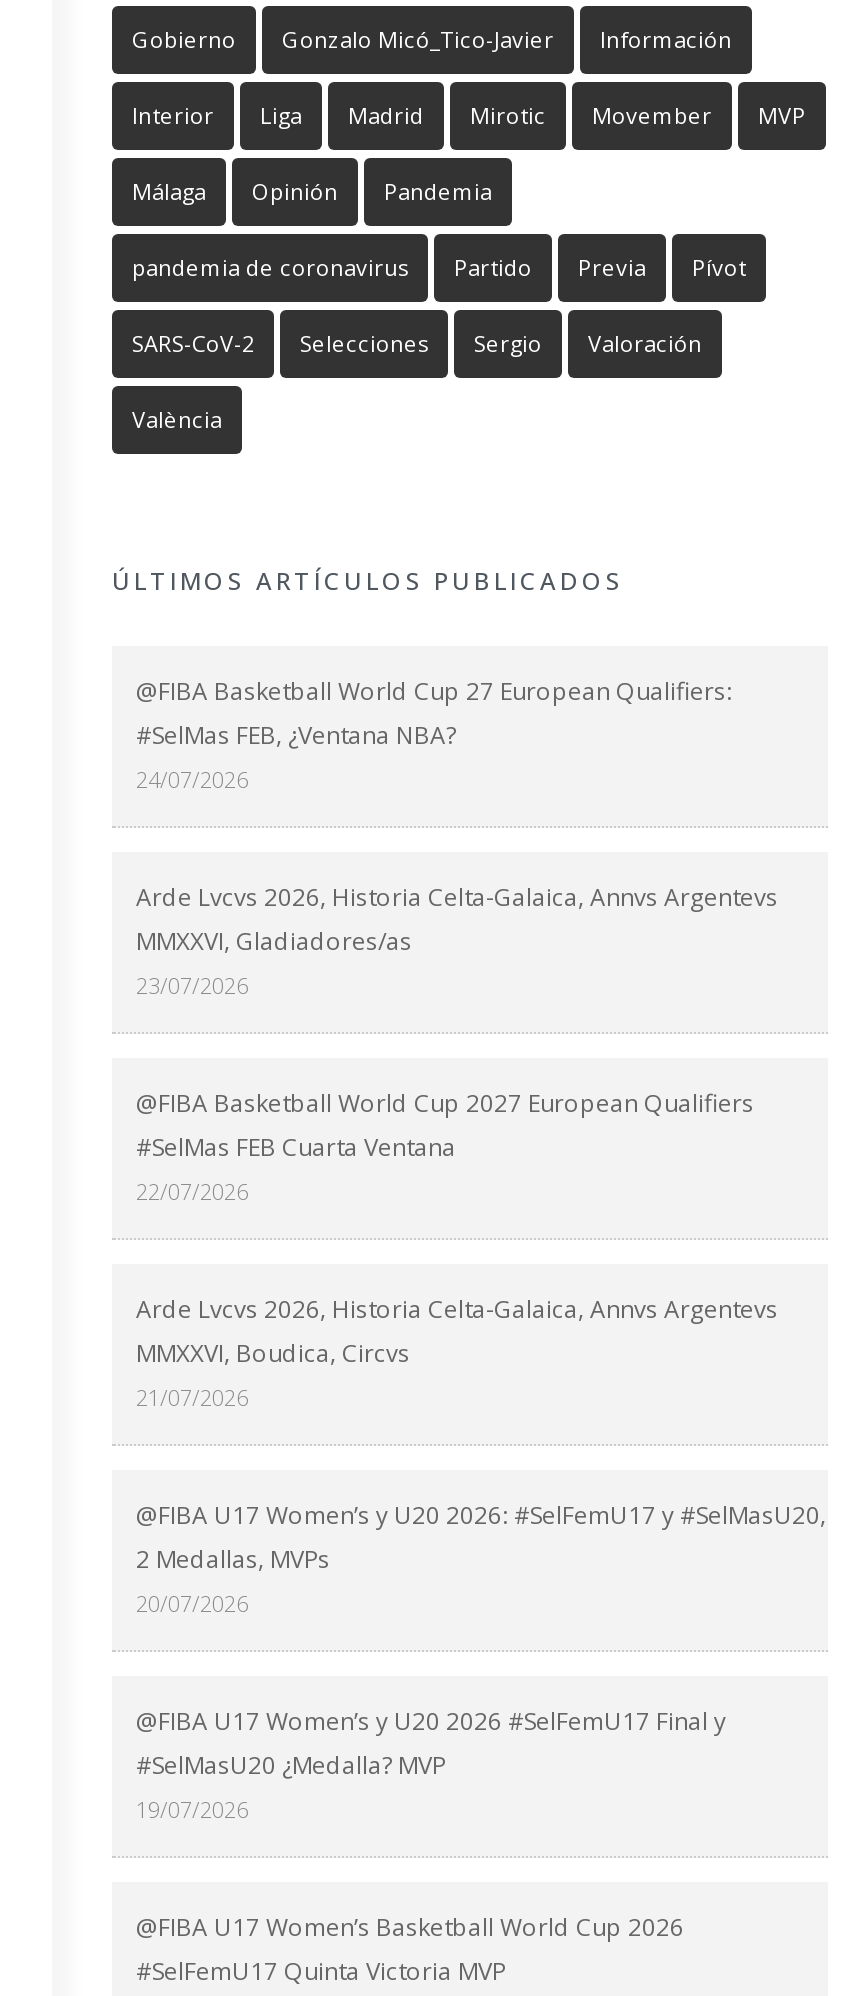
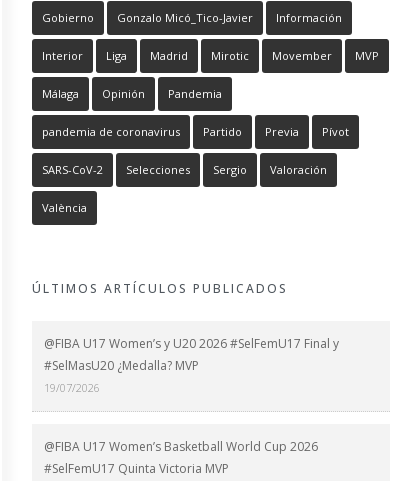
[136,675,732,795] @FIBA Basketball World Cup 27 European Qualifiers: | #SelMas FEB, ¿Ventana NBA? | 24/07/2026 -> none
[136,881,778,1001] Arde Lvcvs 2026, Historia Celta-Galaica, Annvs Argentevs | MMXXVI, Gladiadores/as | 23/07/2026 -> none
[136,1087,754,1207] @FIBA Basketball World Cup 2027 European Qualifiers | #SelMas FEB Cuarta Ventana | 22/07/2026 -> none
[136,1293,778,1413] Arde Lvcvs 2026, Historia Celta-Galaica, Annvs Argentevs | MMXXVI, Boudica, Circvs | 21/07/2026 -> none
[136,1499,826,1619] @FIBA U17 Women’s y U20 2026: #SelFemU17 y #SelMasU20, | 2 Medallas, MVPs | 20/07/2026 -> none

